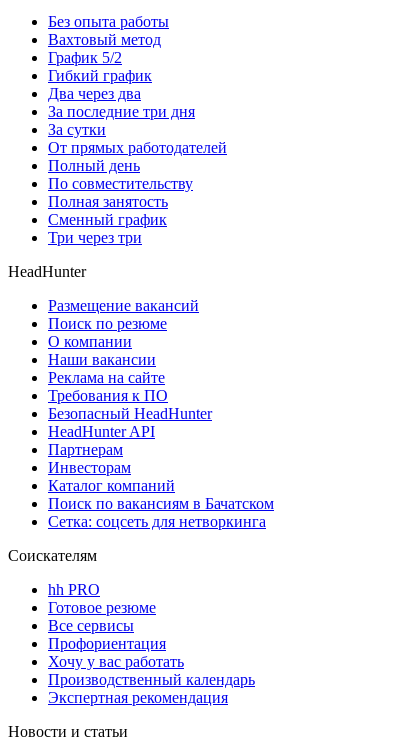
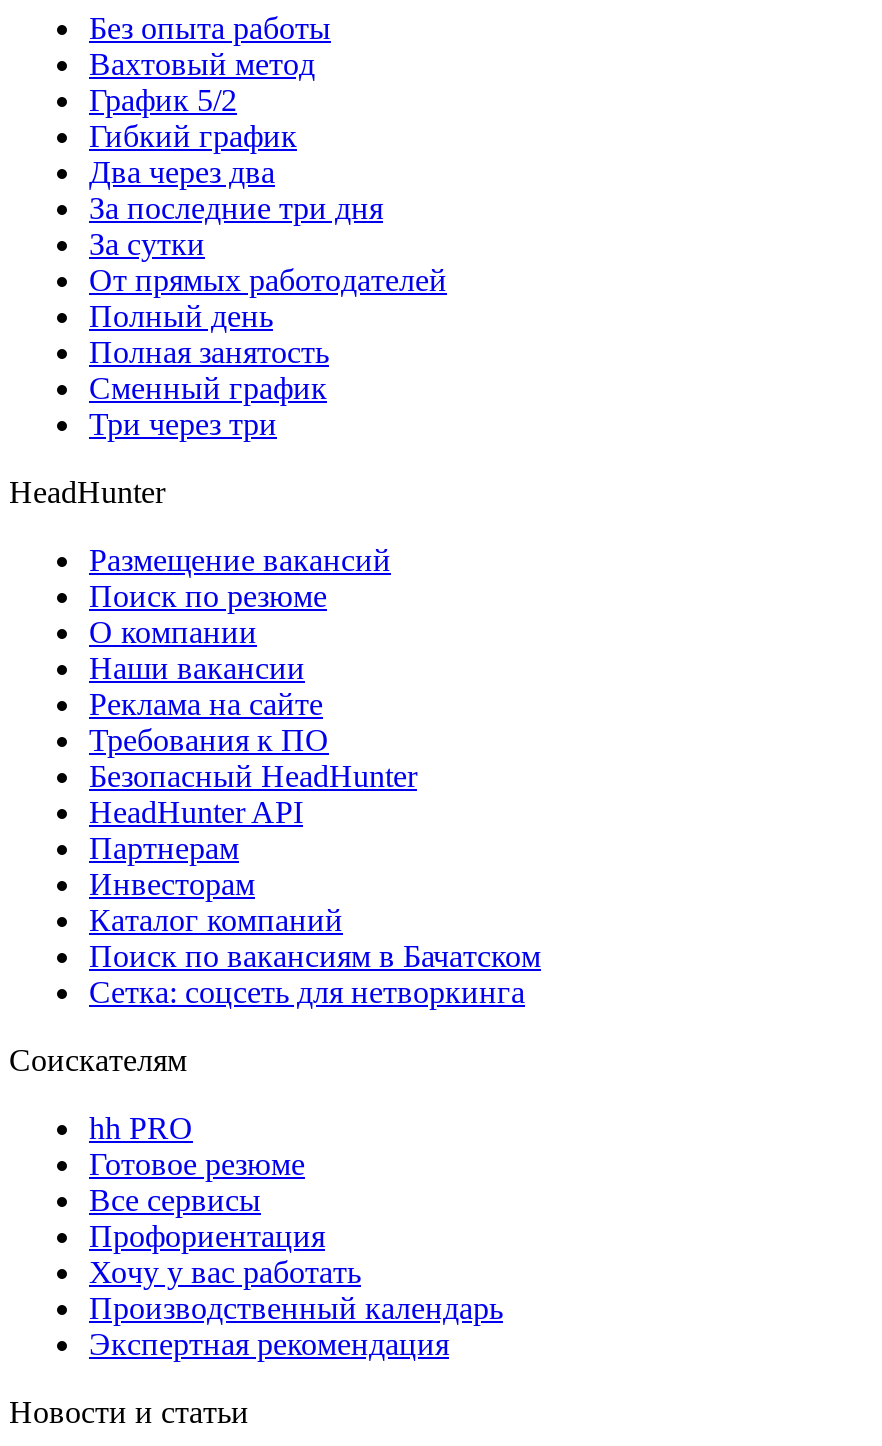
[48,175,193,192] По совместительству -> none

